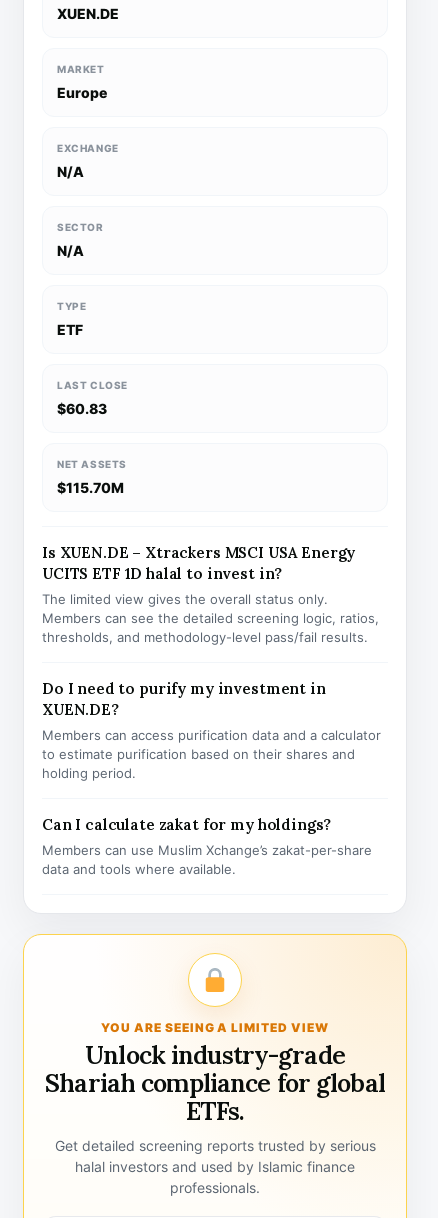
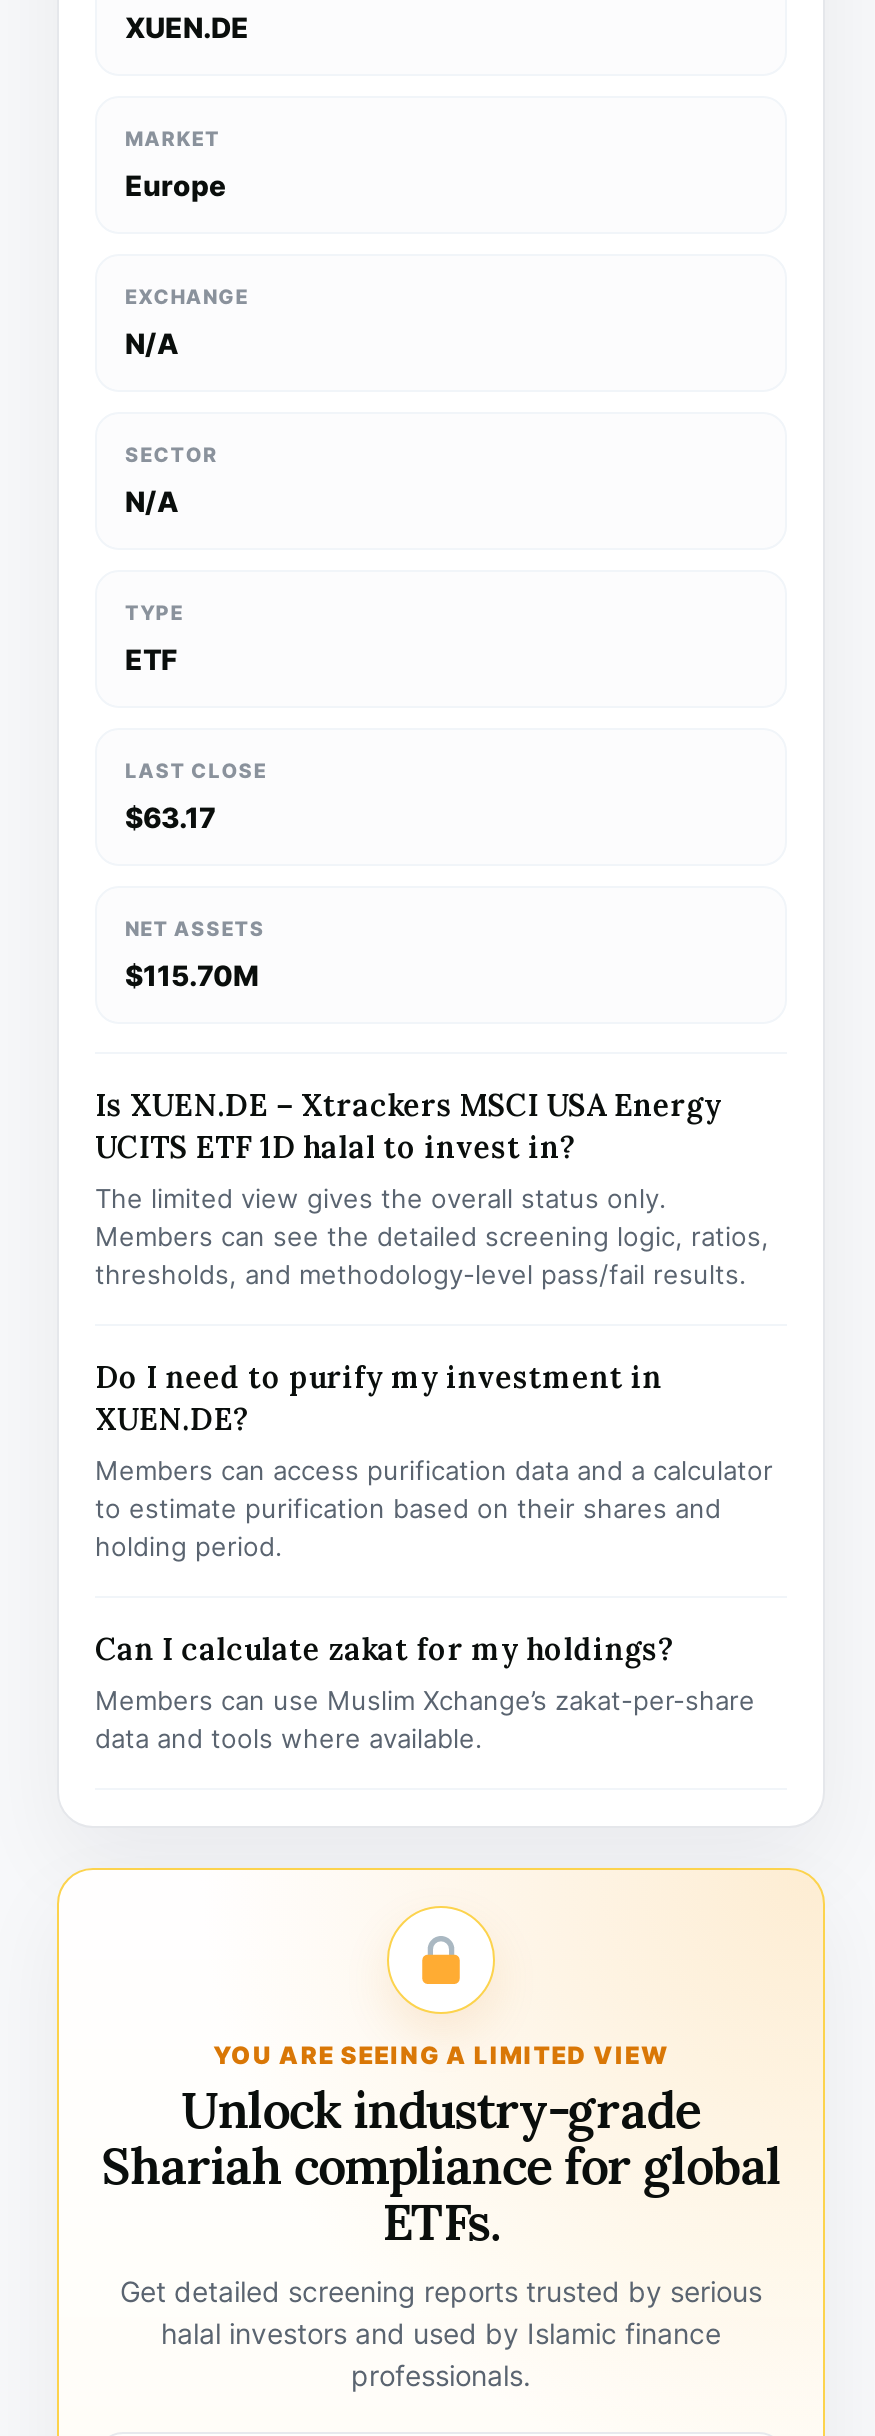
[57,400,107,417] $60.83 -> [125,800,215,834] $63.17

